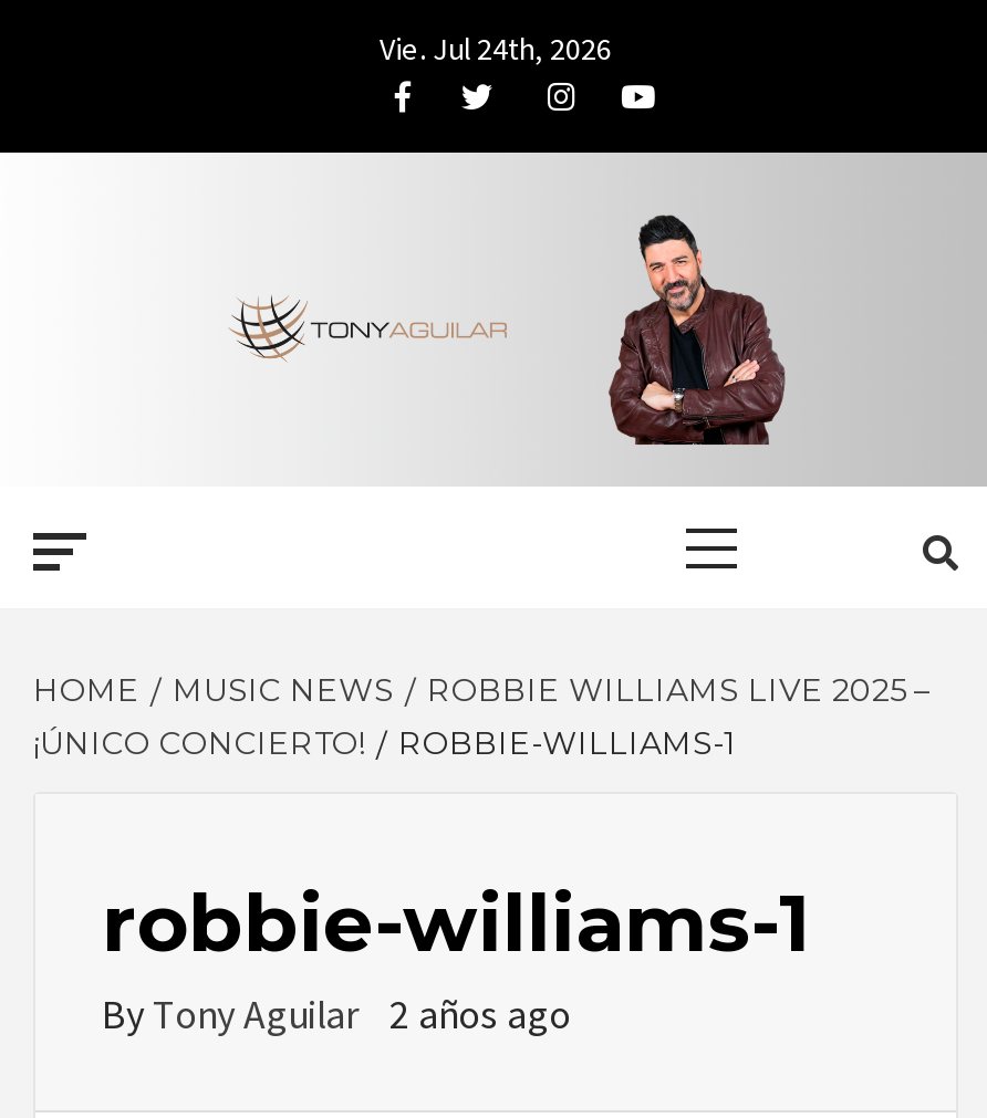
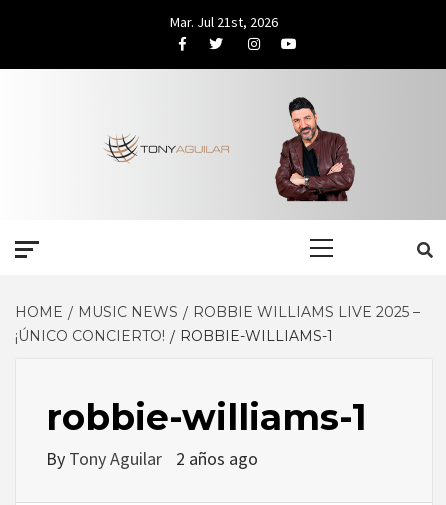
[380,29,612,69] Vie. Jul 24th, 2026 -> [170,13,278,31] Mar. Jul 21st, 2026

